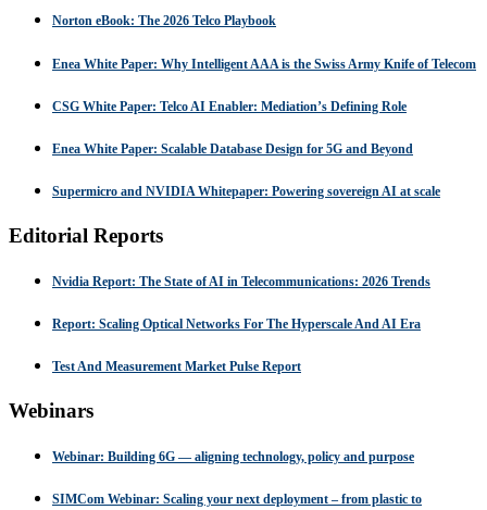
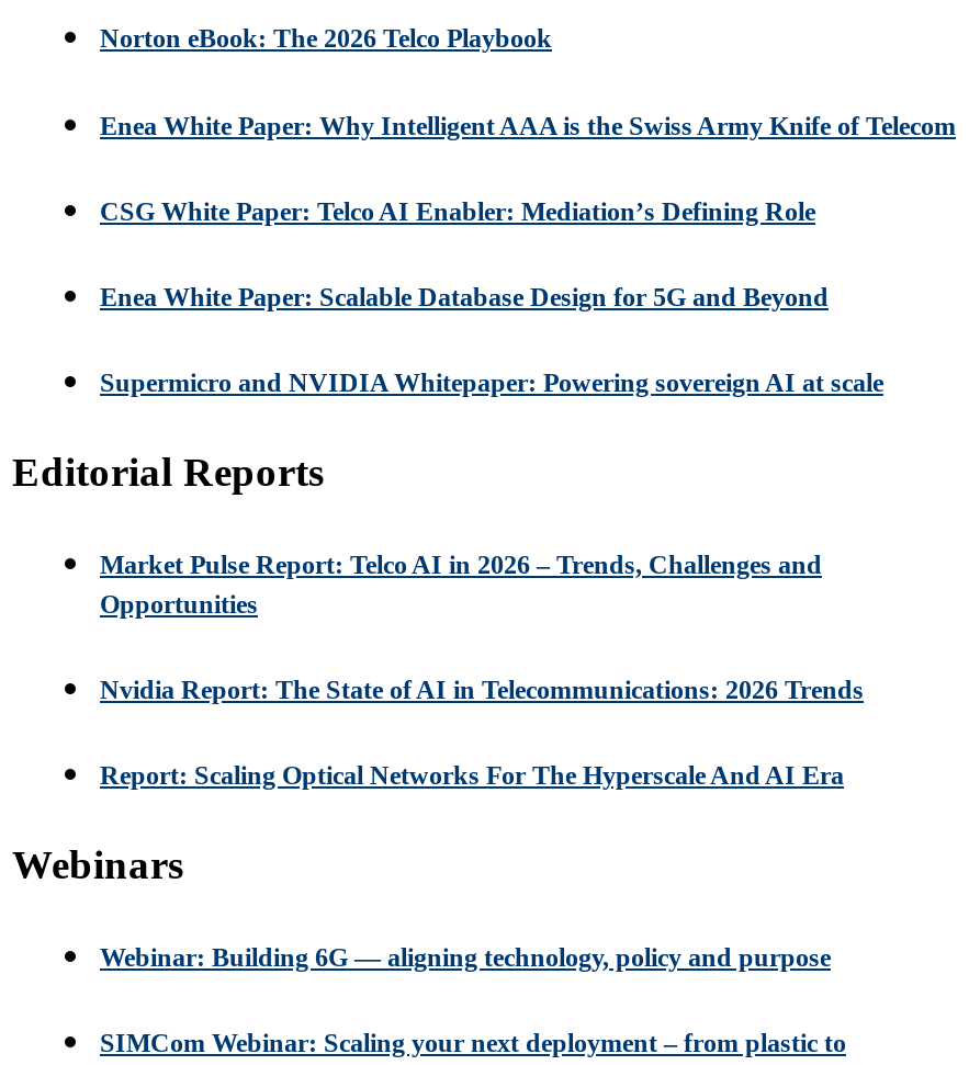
none -> [100,549,822,619] Market Pulse Report: Telco AI in 2026 – Trends, Challenges and | Opportunities
moved [52,274,430,332] -> [100,675,864,792]: Nvidia Report: The State of AI in Telecommunications: 2026 Trends | Report: Scaling Optical Networks For The Hyperscale And AI Era
[52,359,301,375] Test And Measurement Market Pulse Report -> none

